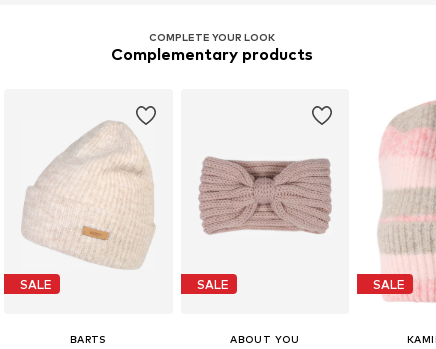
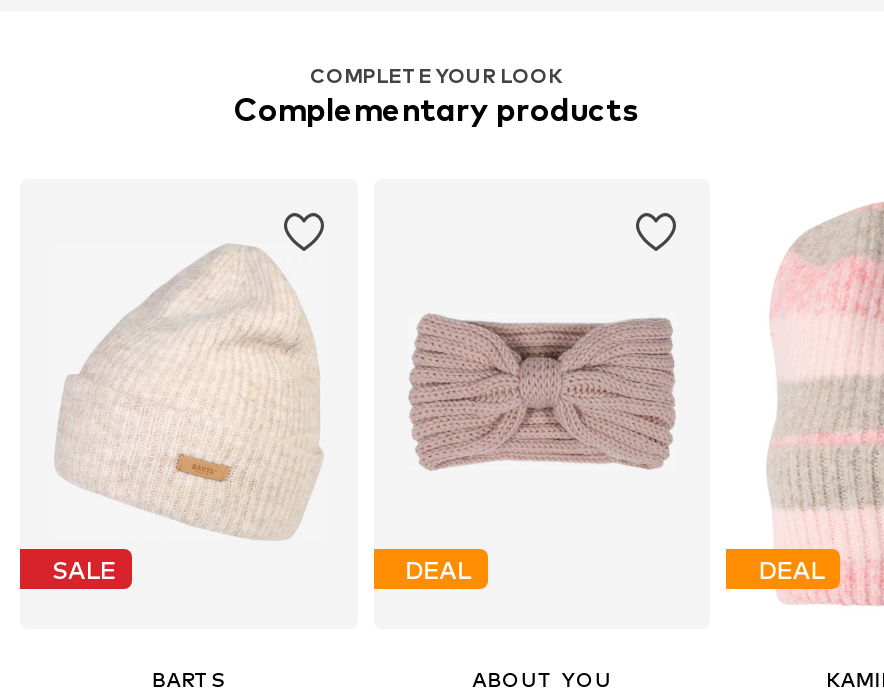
[197,277,229,292] SALE -> [405,555,471,585] DEAL
[373,277,405,292] SALE -> [759,555,825,585] DEAL

